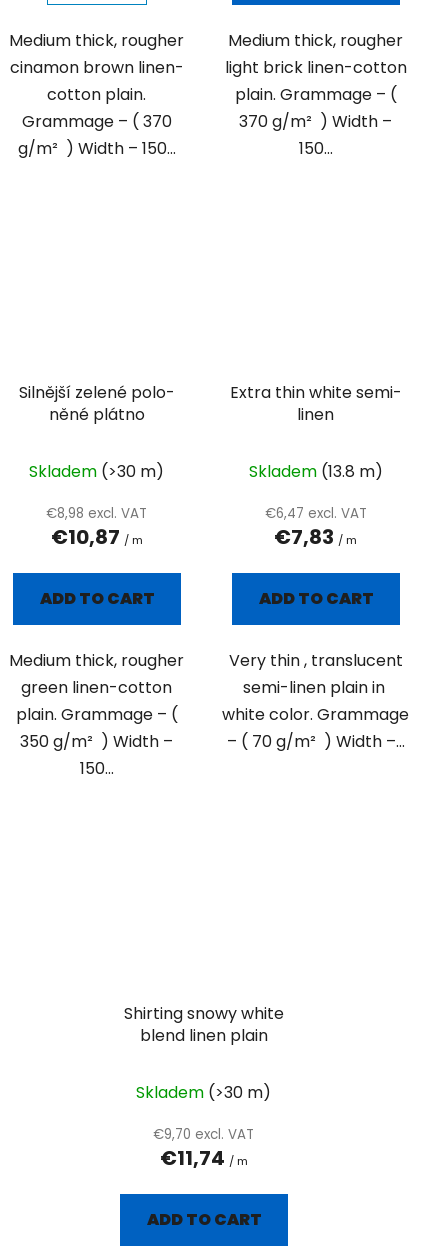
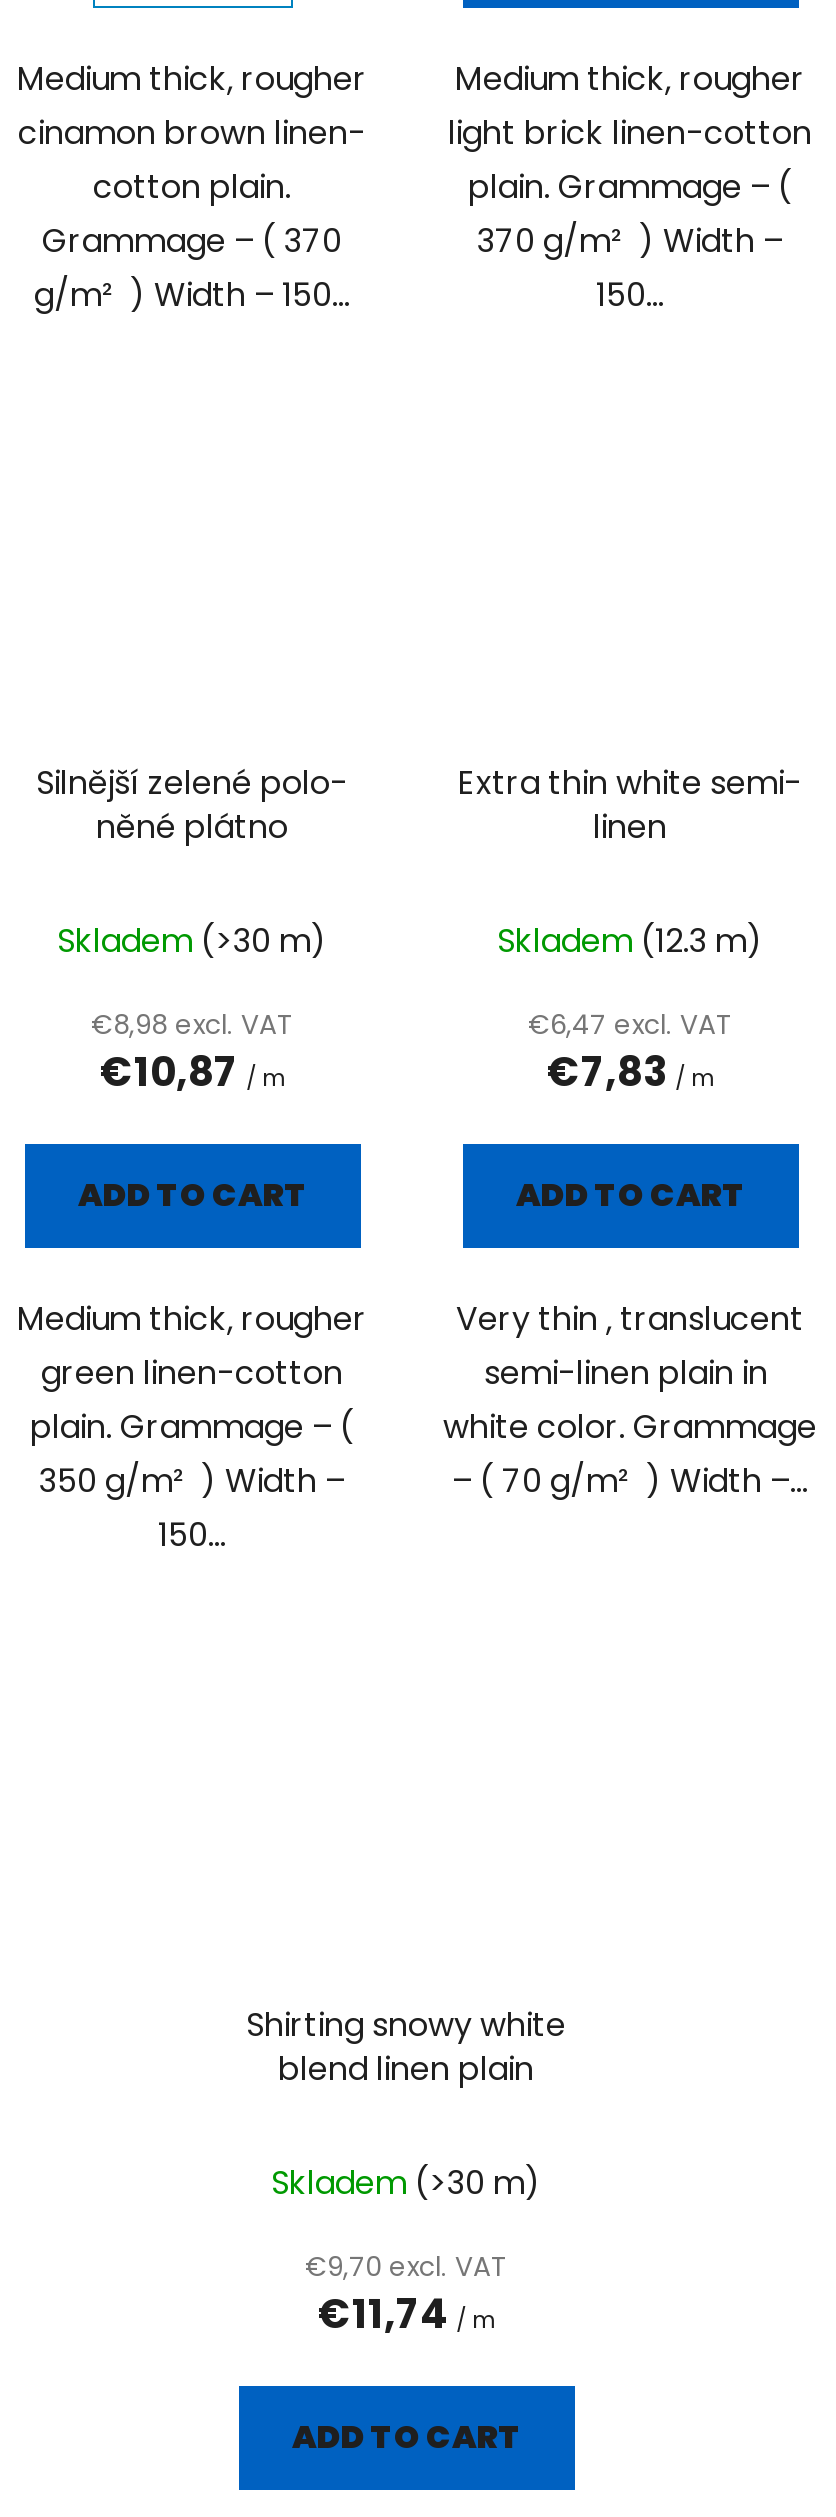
[248,460,382,483] Skladem (13.8 m) -> [497,919,763,965] Skladem (12.3 m)

